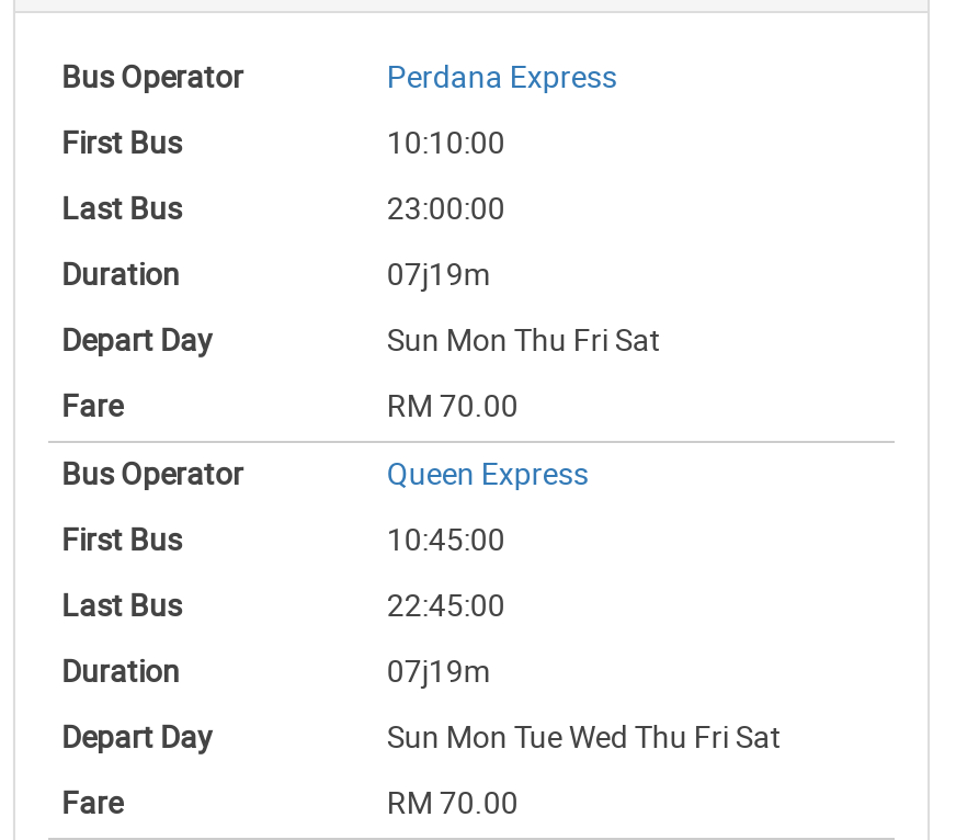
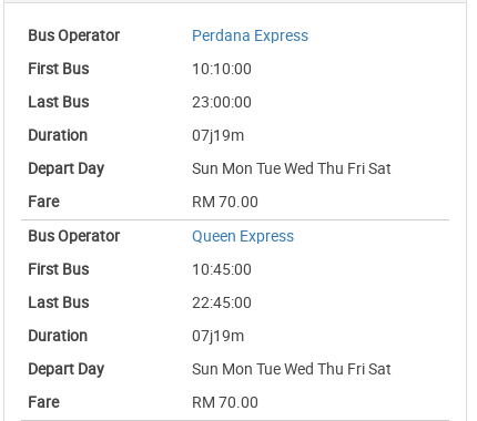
[387,322,661,360] Sun Mon Thu Fri Sat -> [192,160,392,178] Sun Mon Tue Wed Thu Fri Sat

